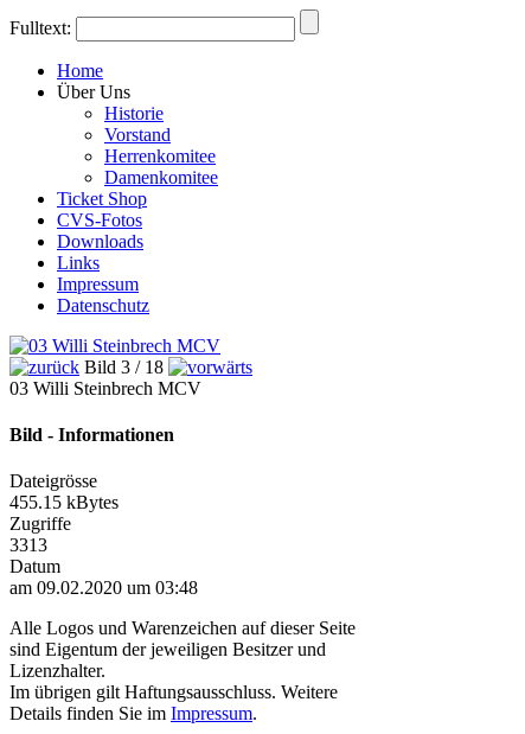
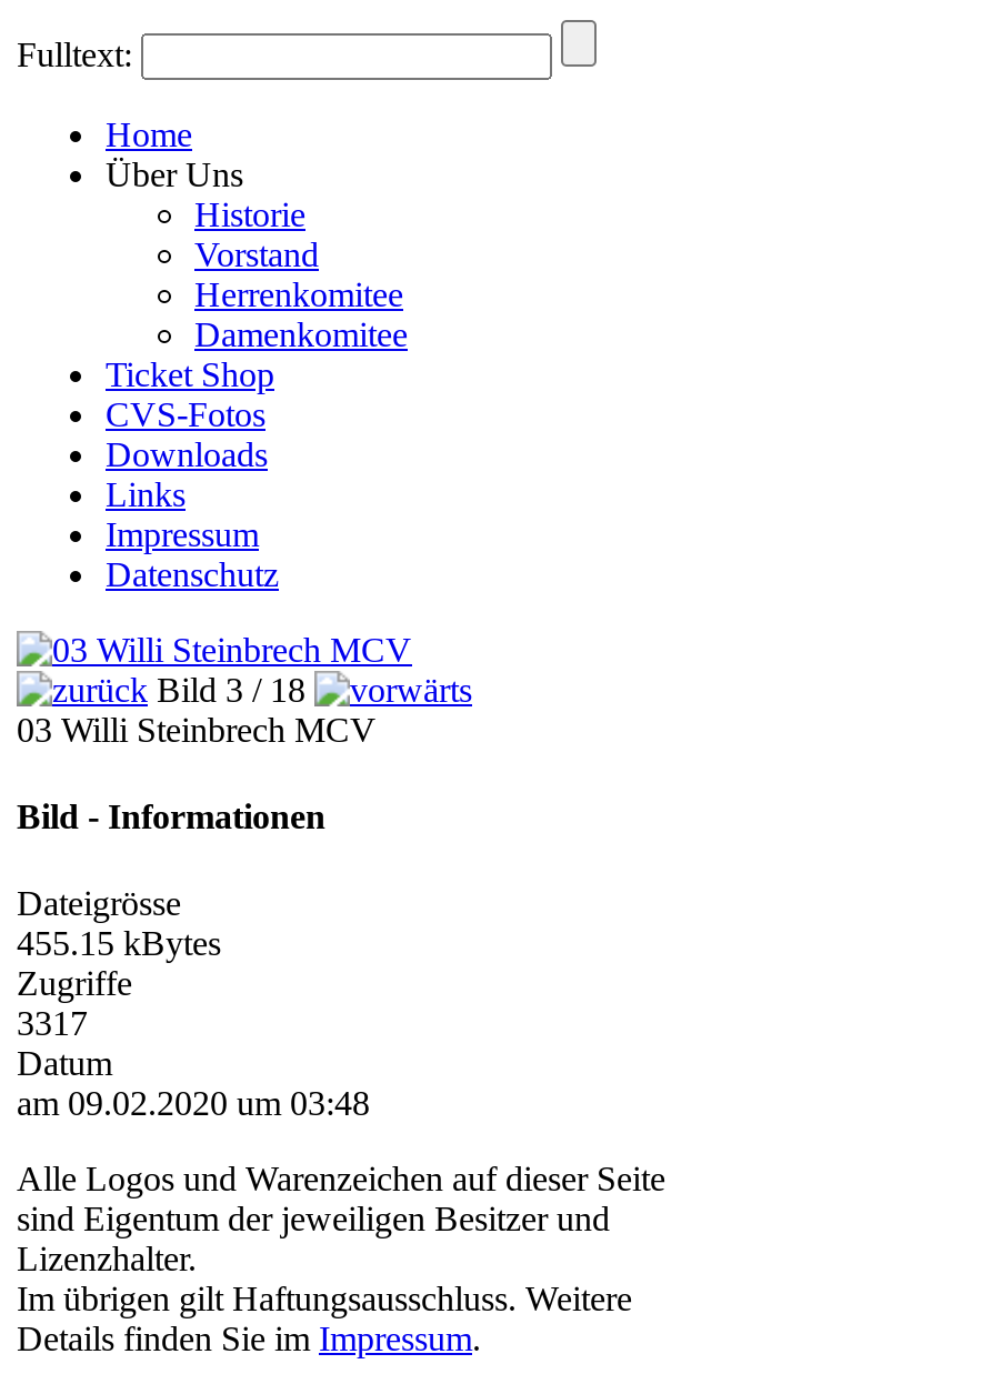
[9,535,47,555] 3313 -> [17,1005,88,1043] 3317

